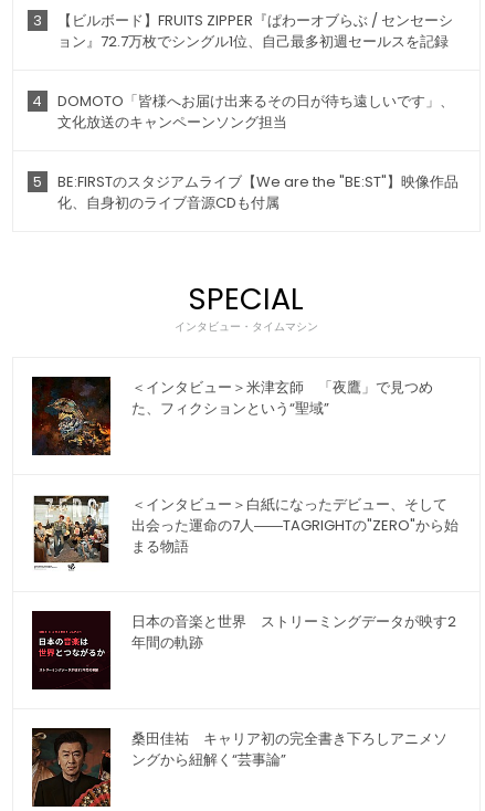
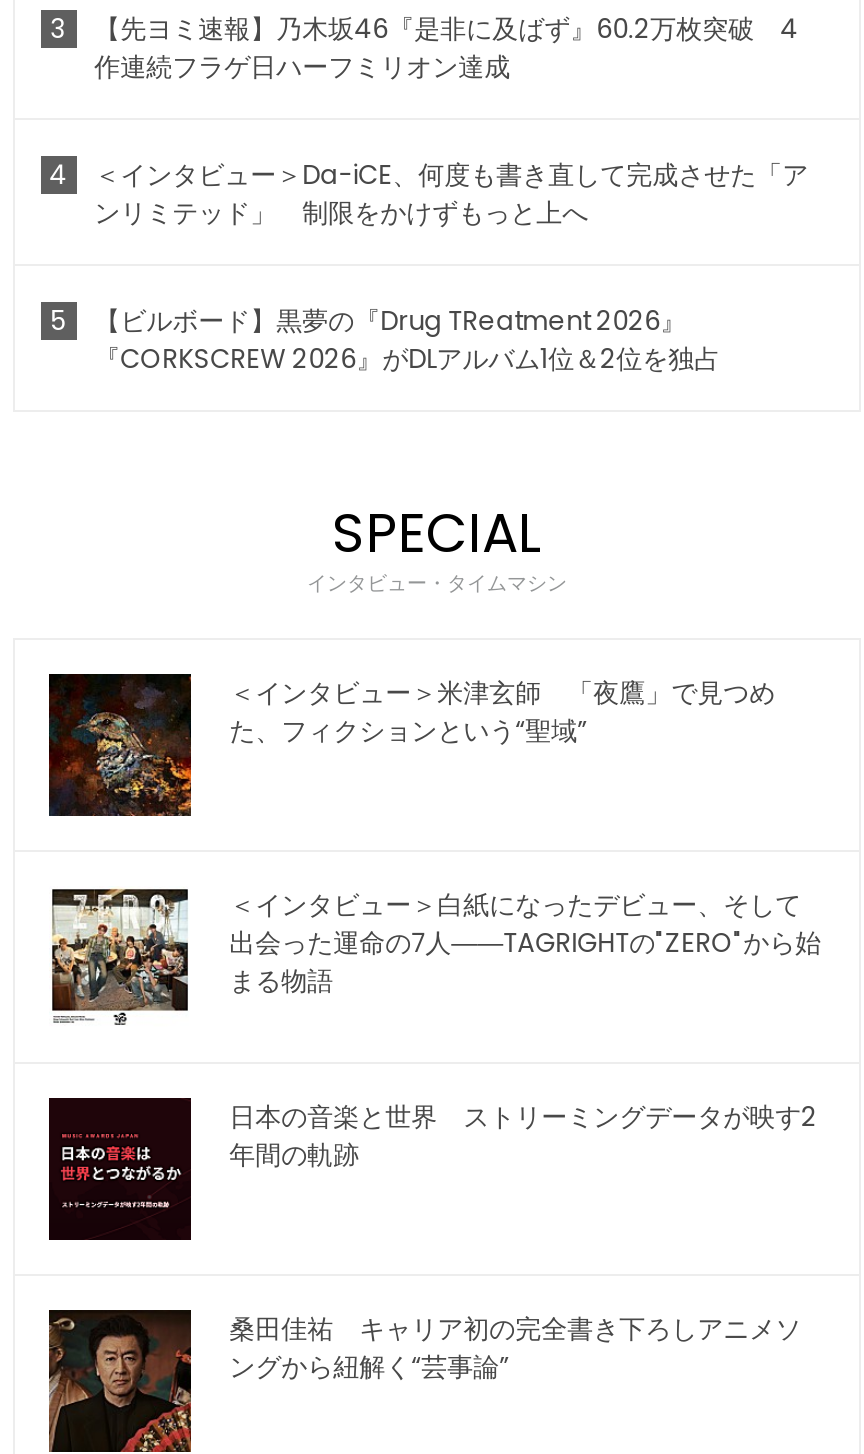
[57,10,453,52] 【ビルボード】FRUITS ZIPPER『ぱわーオブらぶ / センセーシ | ョン』72.7万枚でシングル1位、自己最多初週セールスを記録 -> [94,11,798,87] 【先ヨミ速報】乃木坂46『是非に及ばず』60.2万枚突破 4 | 作連続フラゲ日ハーフミリオン達成
[57,91,454,133] DOMOTO「皆様へお届け出来るその日が待ち遠しいです」、 | 文化放送のキャンペーンソング担当 -> [94,157,808,233] ＜インタビュー＞Da-iCE、何度も書き直して完成させた「ア | ンリミテッド」 制限をかけずもっと上へ
[57,172,458,214] BE:FIRSTのスタジアムライブ【We are the "BE:ST"】映像作品 | 化、自身初のライブ音源CDも付属 -> [94,303,720,379] 【ビルボード】黒夢の『Drug TReatment 2026』 | 『CORKSCREW 2026』がDLアルバム1位＆2位を独占

